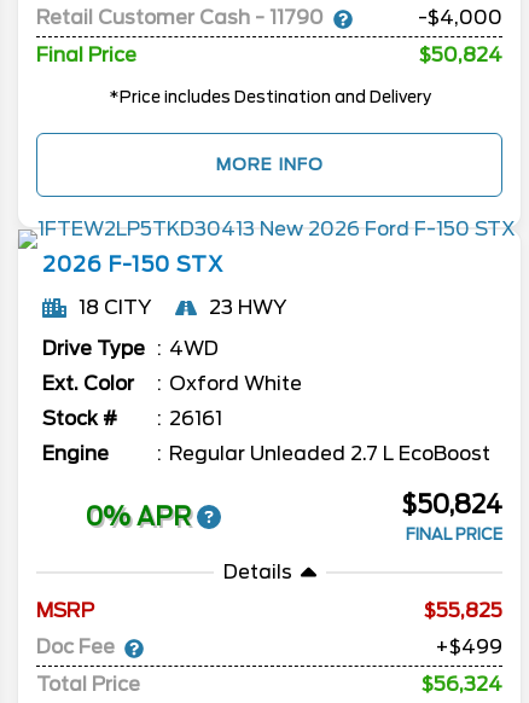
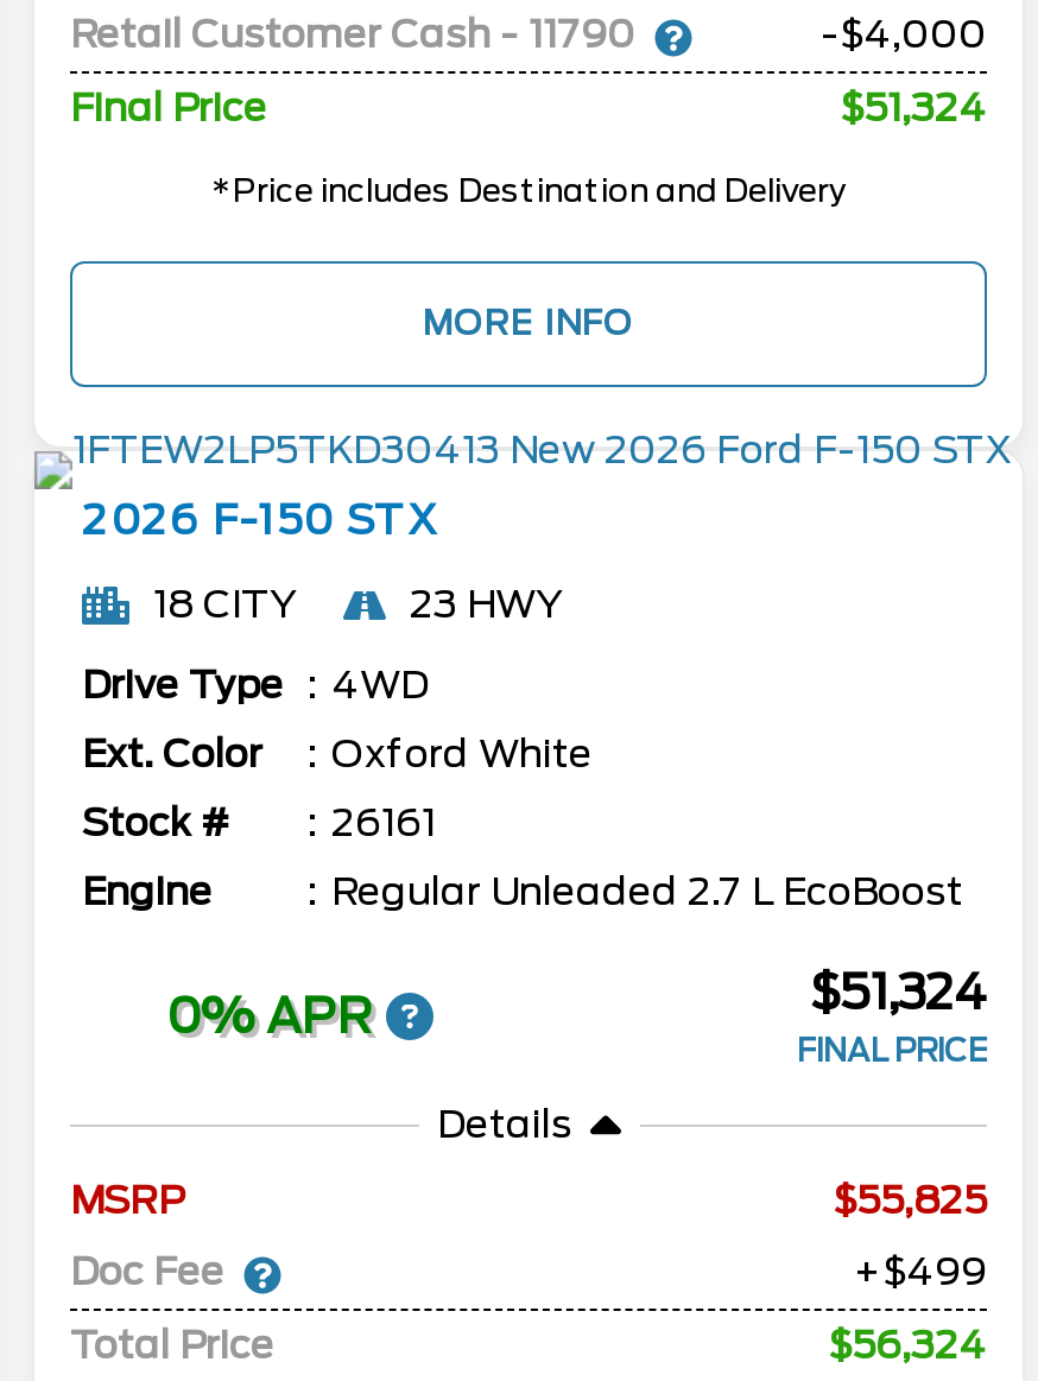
[419,44,502,67] $50,824 -> [840,86,987,131] $51,324
[401,491,502,520] $50,824 -> [809,965,987,1022] $51,324

